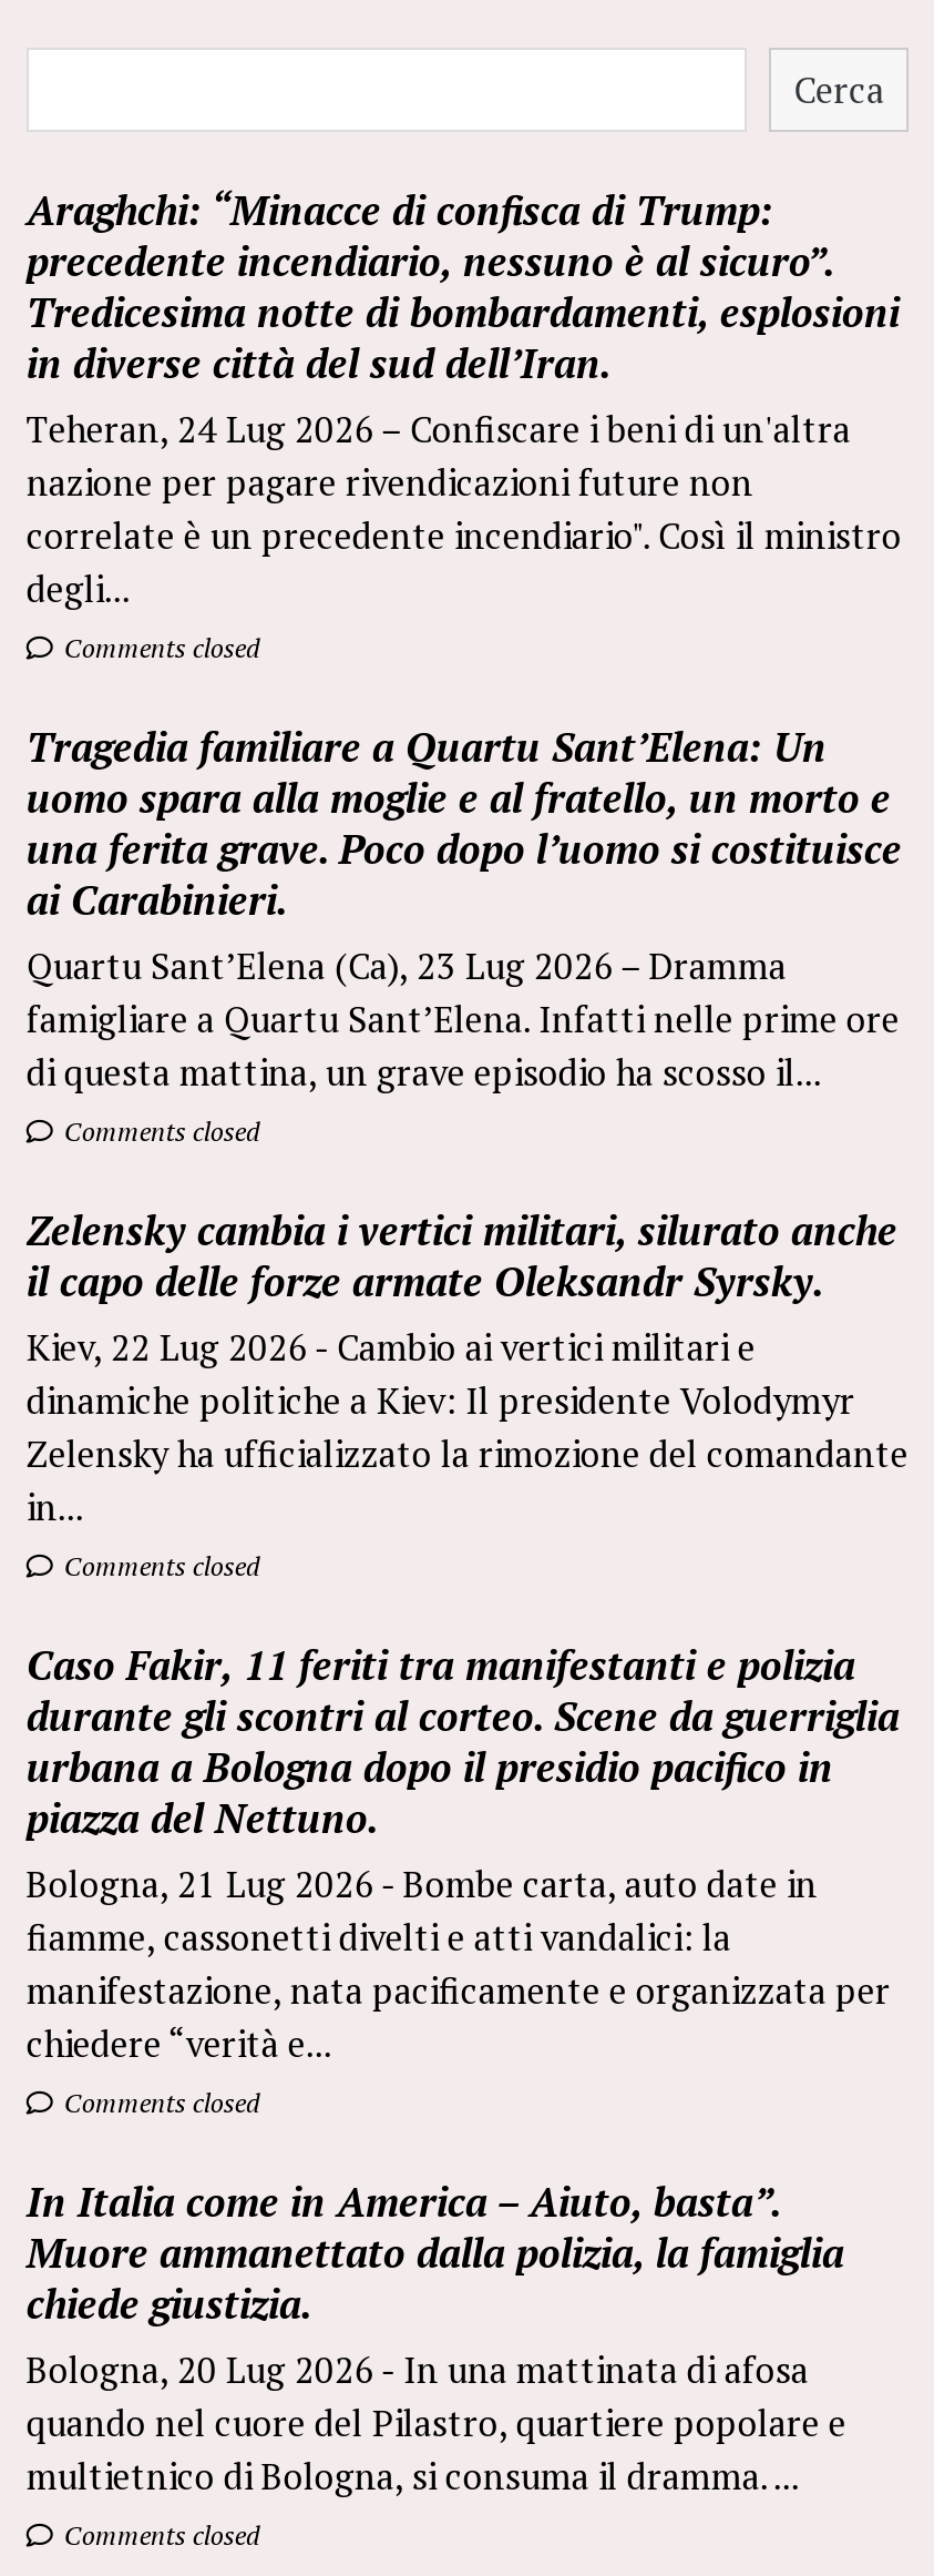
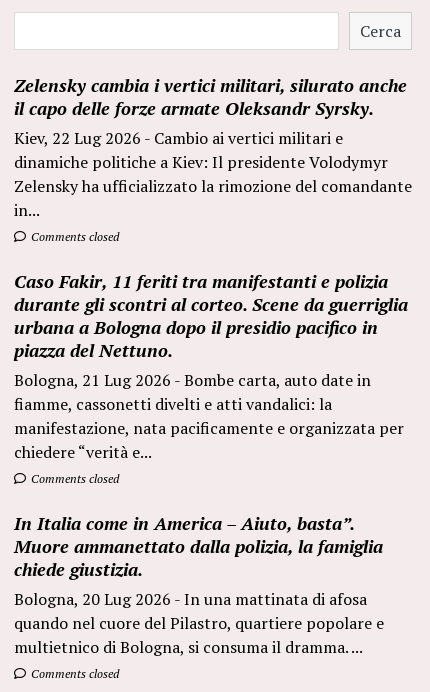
[26,183,902,1148] Araghchi: “Minacce di confisca di Trump: | precedente incendiario, nessuno è al sicuro”. | Tredicesima notte di bombardamenti, esplosioni | in diverse città del sud dell’Iran. | Teheran, 24 Lug 2026 – Confiscare i beni di un'altra | nazione per pagare rivendicazioni future non | correlate è un precedente incendiario". Così il ministro | degli... | Comments closed | Tragedia familiare a Quartu Sant’Elena: Un | uomo spara alla moglie e al fratello, un morto e | una ferita grave. Poco dopo l’uomo si costituisce | ai Carabinieri. | Quartu Sant’Elena (Ca), 23 Lug 2026 – Dramma | famigliare a Quartu Sant’Elena. Infatti nelle prime ore | di questa mattina, un grave episodio ha scosso il... | Comments closed -> none

